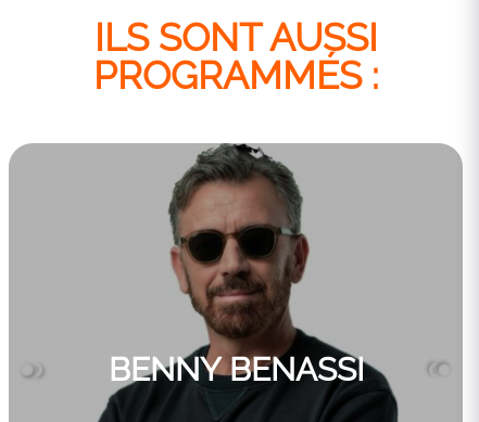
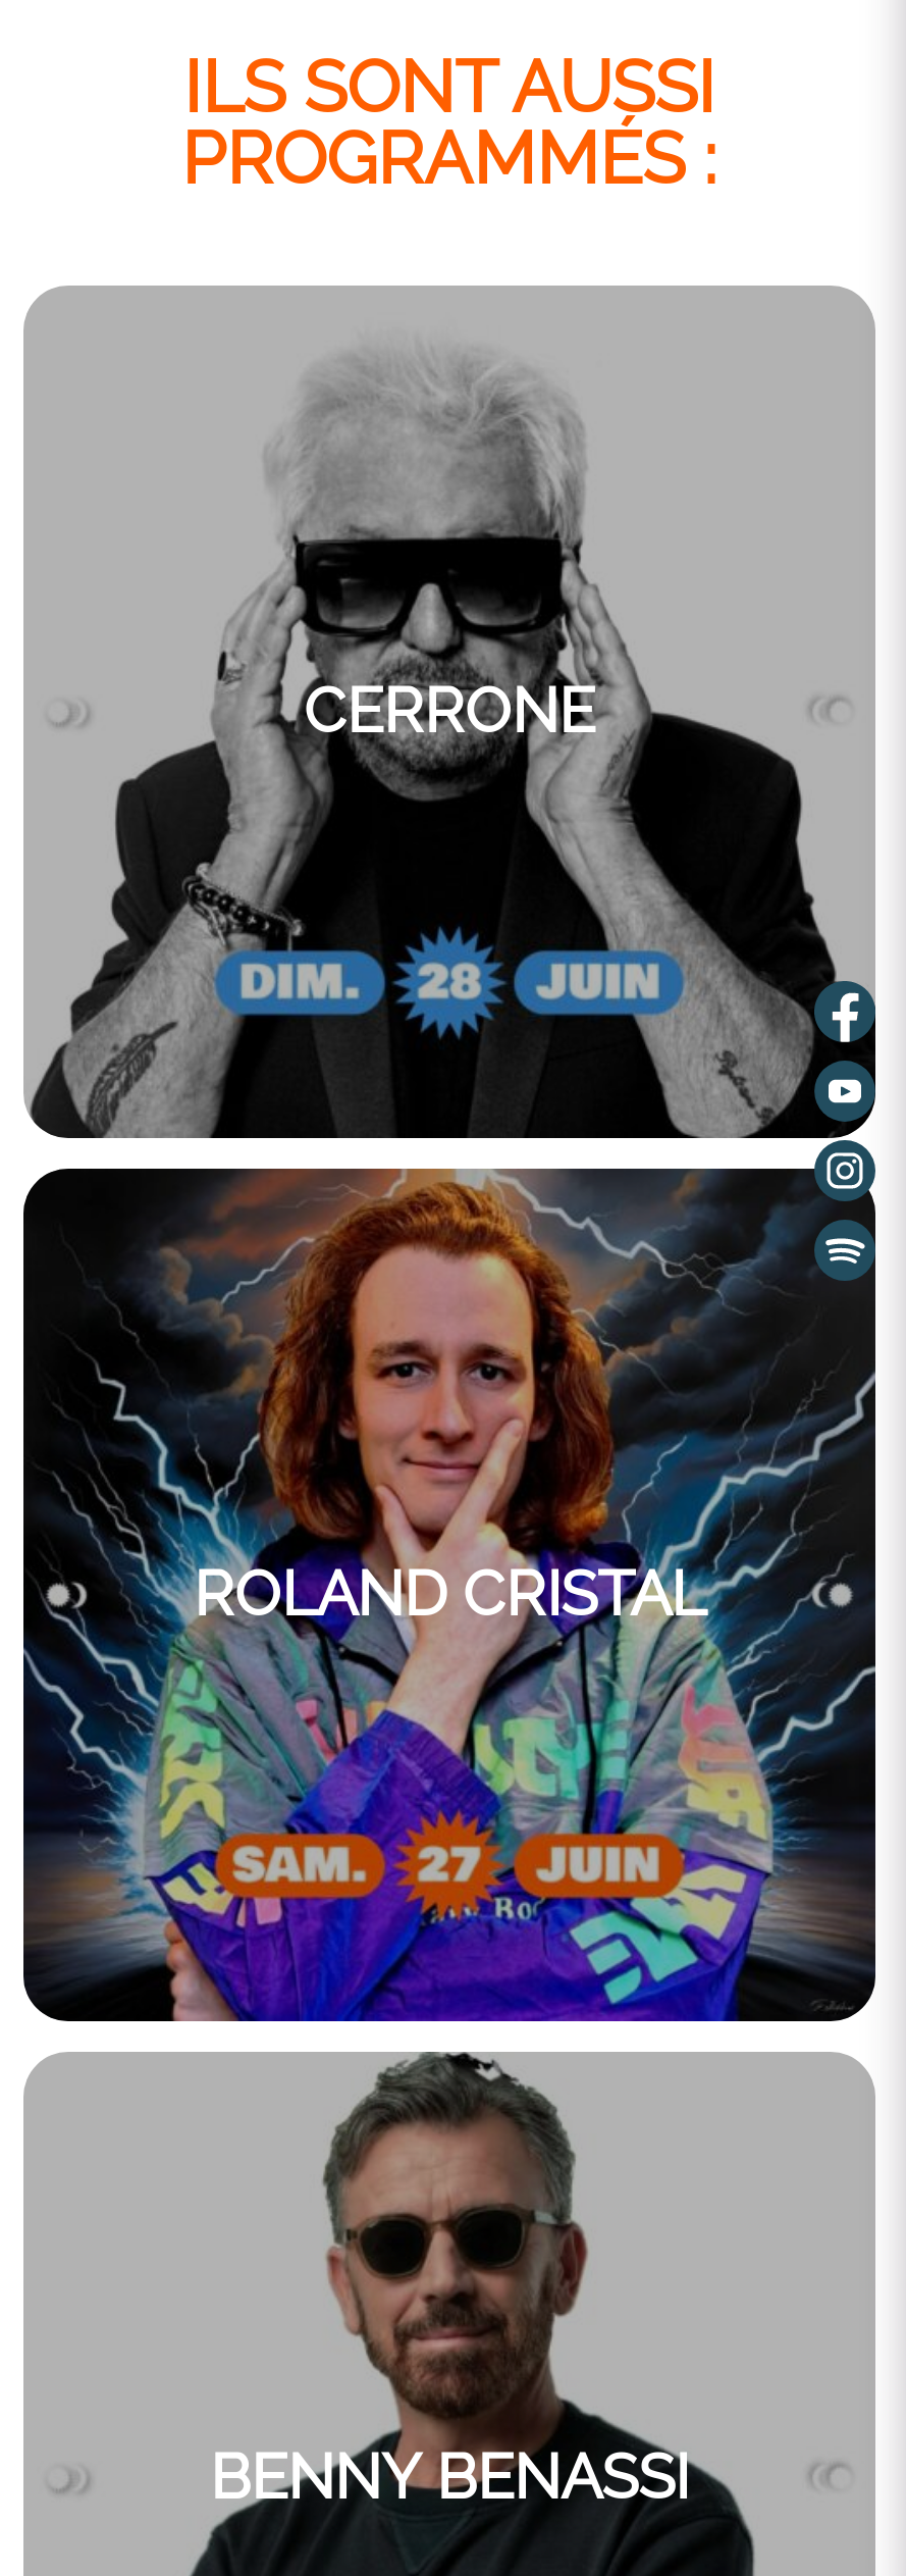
none -> [23,288,875,2023] [image] | CERRONE
none -> [194,1558,705,1630] ROLAND CRISTAL

